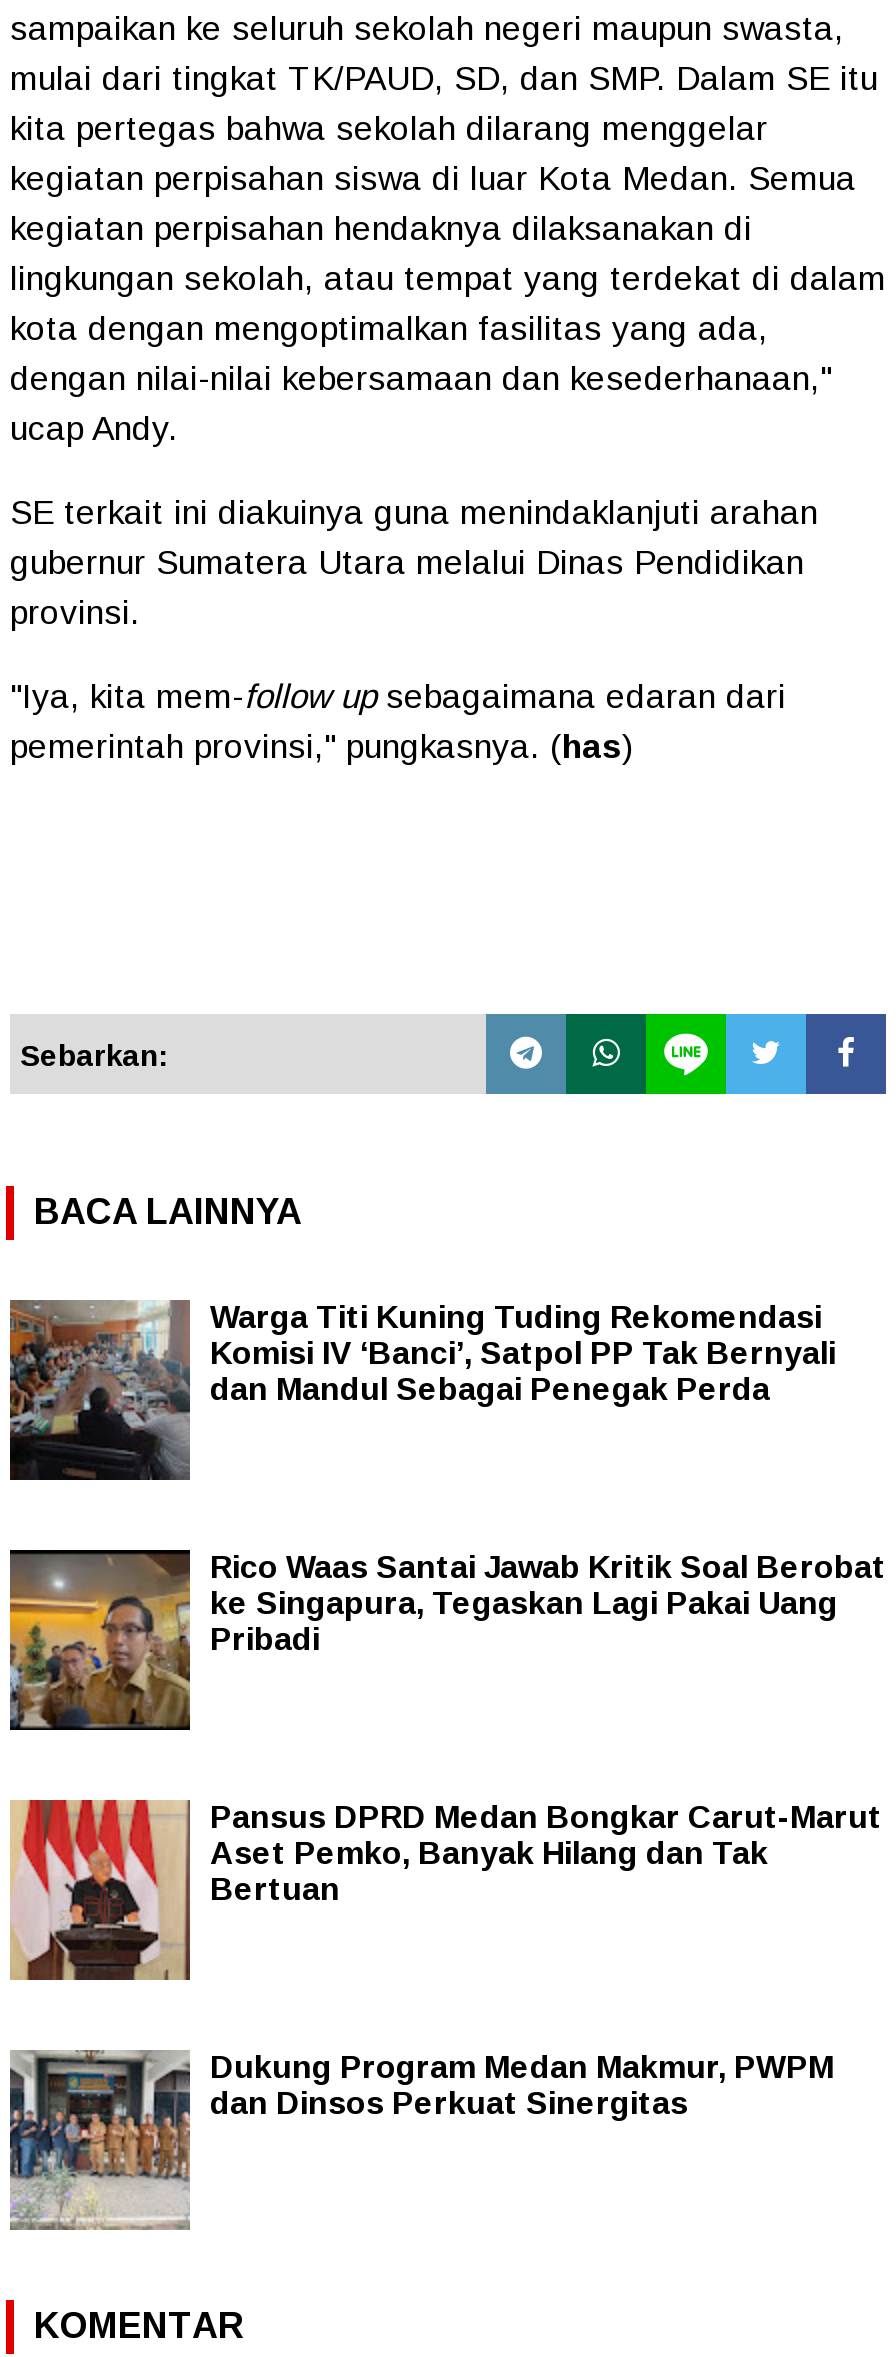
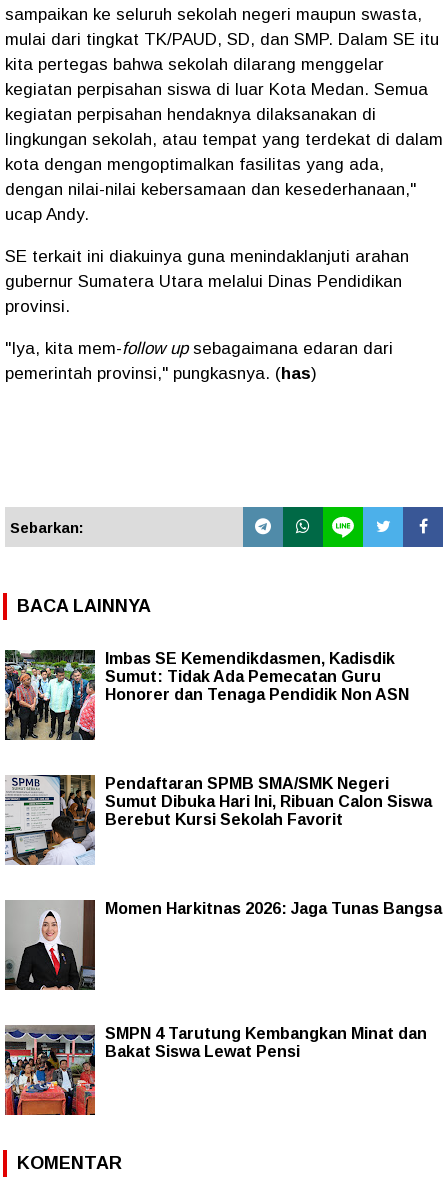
[8,1298,836,1482] [image] | Warga Titi Kuning Tuding Rekomendasi | Komisi IV ‘Banci’, Satpol PP Tak Bernyali | dan Mandul Sebagai Penegak Perda -> [4,649,409,741] [image] | Imbas SE Kemendikdasmen, Kadisdik | Sumut: Tidak Ada Pemecatan Guru | Honorer dan Tenaga Pendidik Non ASN
[8,1548,886,1732] [image] | Rico Waas Santai Jawab Kritik Soal Berobat | ke Singapura, Tegaskan Lagi Pakai Uang | Pribadi -> [4,774,432,866] [image] | Pendaftaran SPMB SMA/SMK Negeri | Sumut Dibuka Hari Ini, Ribuan Calon Siswa | Berebut Kursi Sekolah Favorit
[10,1798,882,1982] [image] | Pansus DPRD Medan Bongkar Carut-Marut | Aset Pemko, Banyak Hilang dan Tak | Bertuan -> [4,899,442,991] [image] | Momen Harkitnas 2026: Jaga Tunas Bangsa
[8,2050,834,2232] [image] | Dukung Program Medan Makmur, PWPM | dan Dinsos Perkuat Sinergitas -> [4,1025,427,1116] [image] | SMPN 4 Tarutung Kembangkan Minat dan | Bakat Siswa Lewat Pensi

